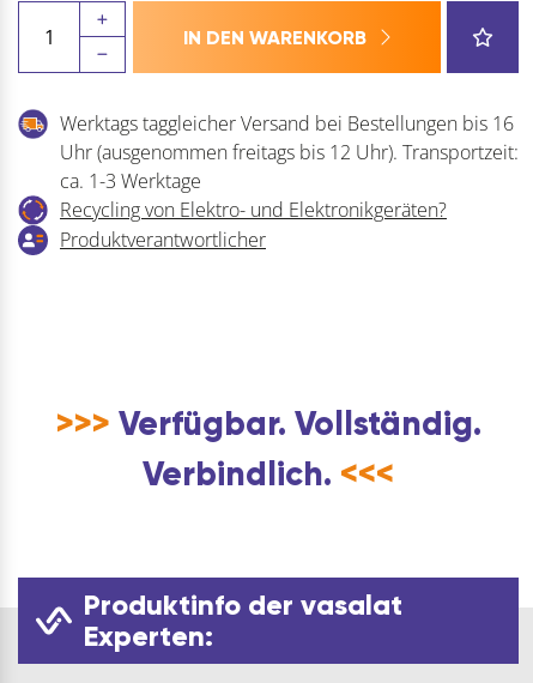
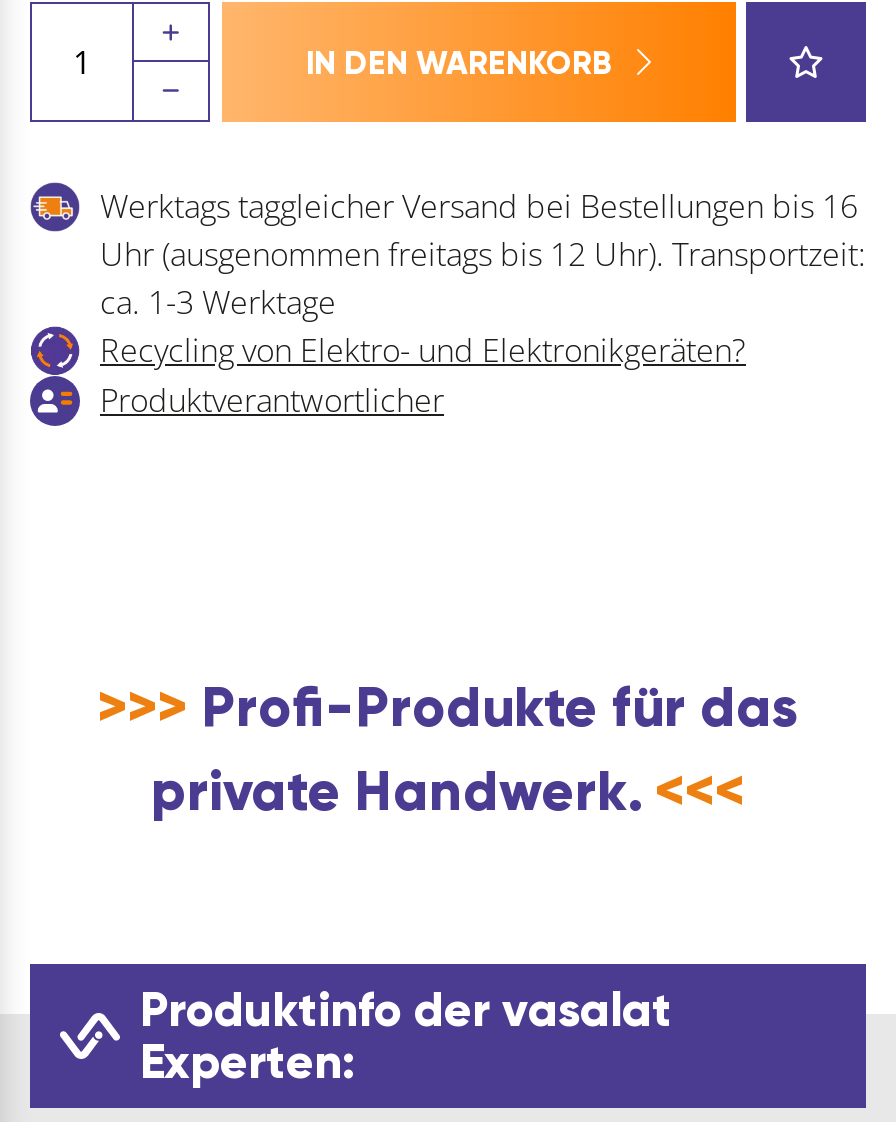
[56,402,481,494] >>> Verfügbar. Vollständig. | Verbindlich. <<< -> [98,671,798,825] >>> Profi-Produkte für das | private Handwerk. <<<

